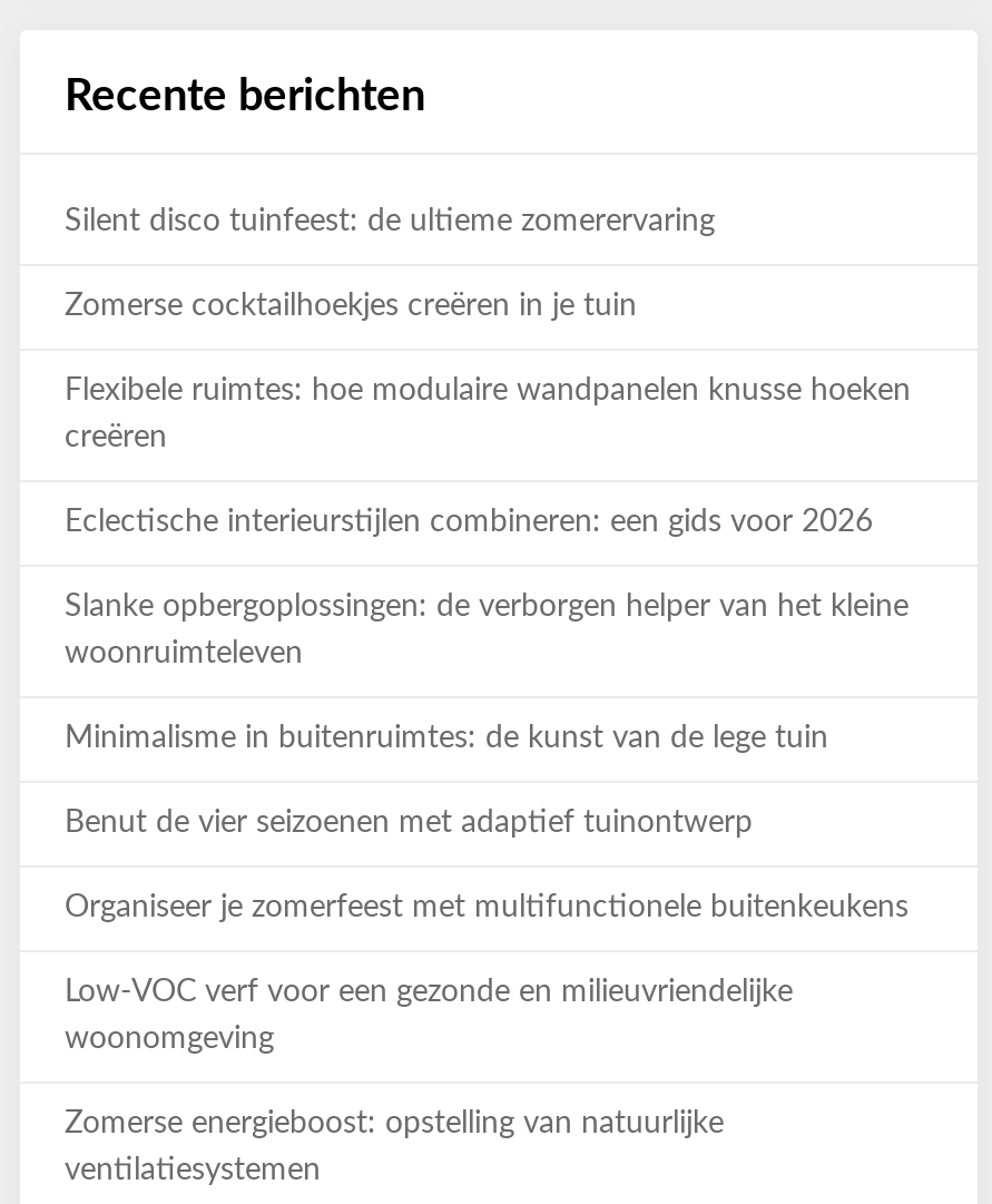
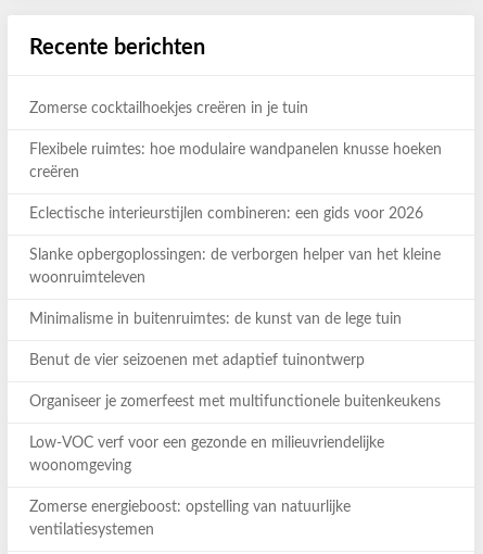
[65,207,715,238] Silent disco tuinfeest: de ultieme zomerervaring -> none

